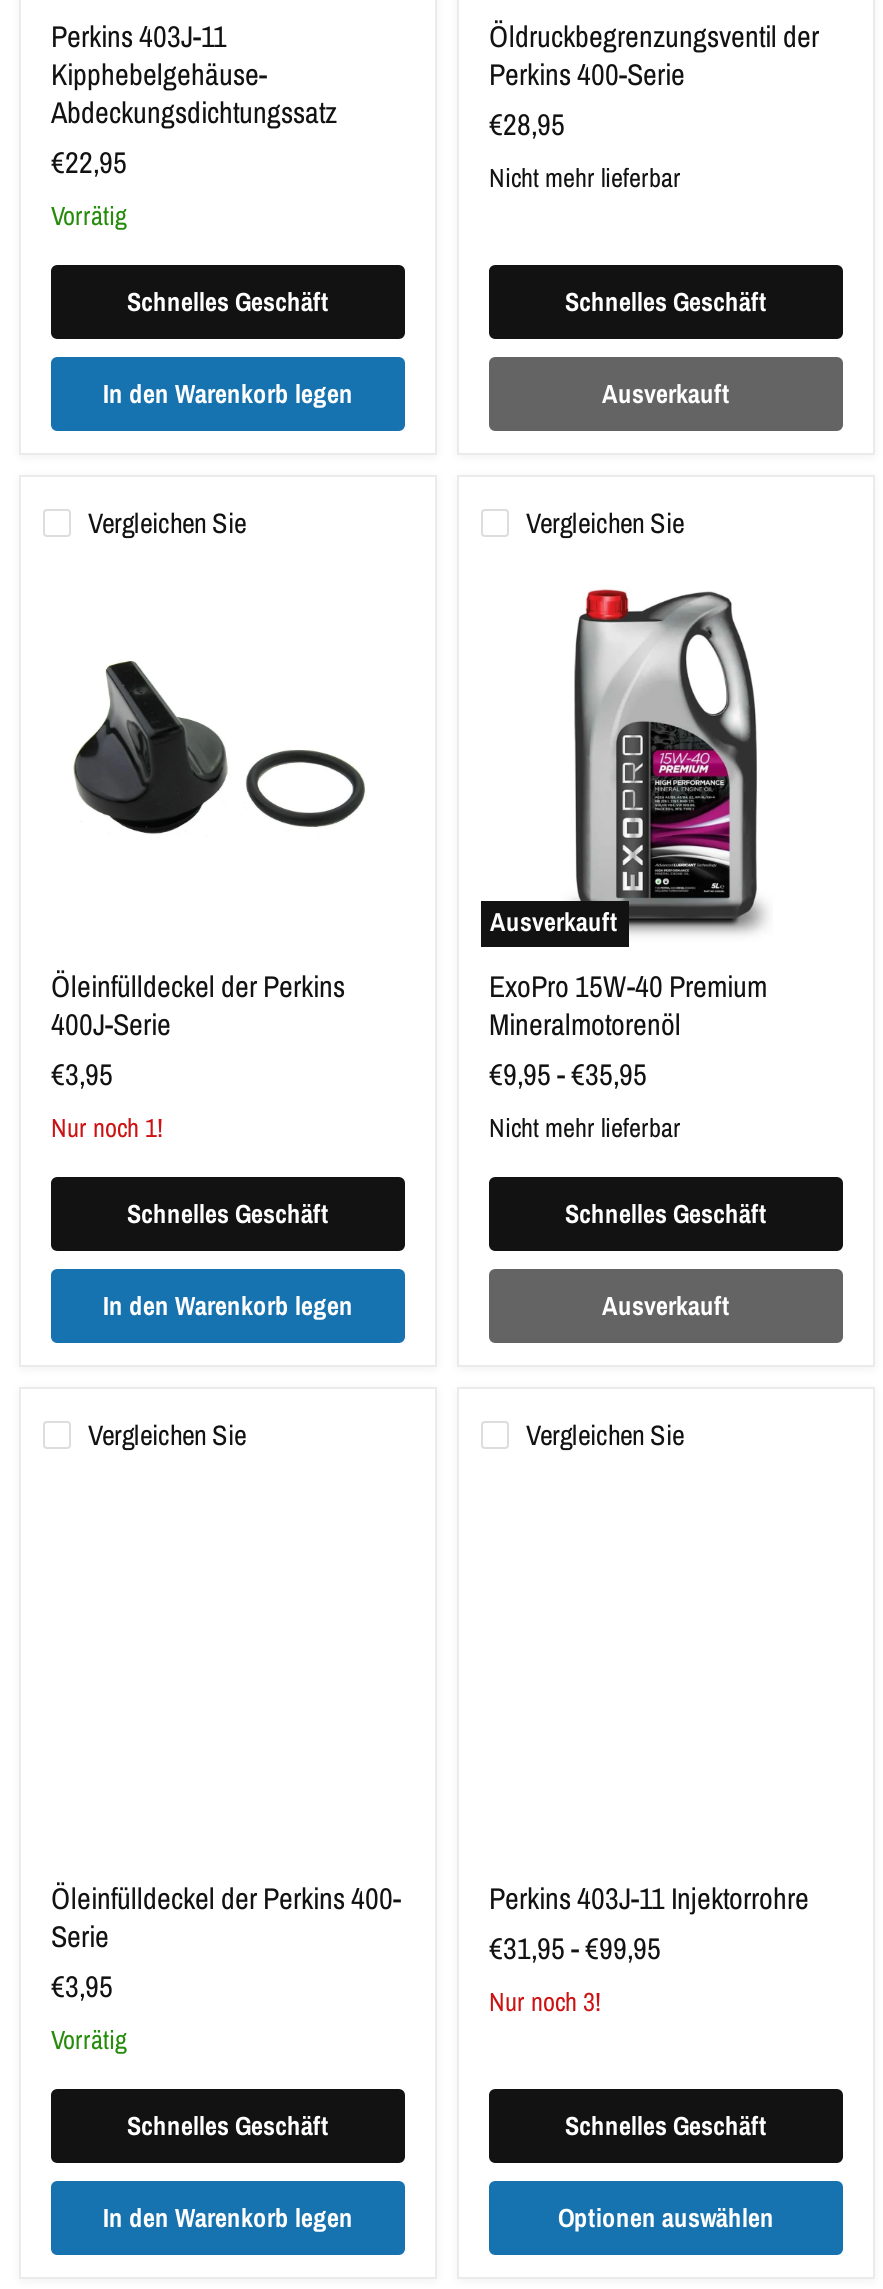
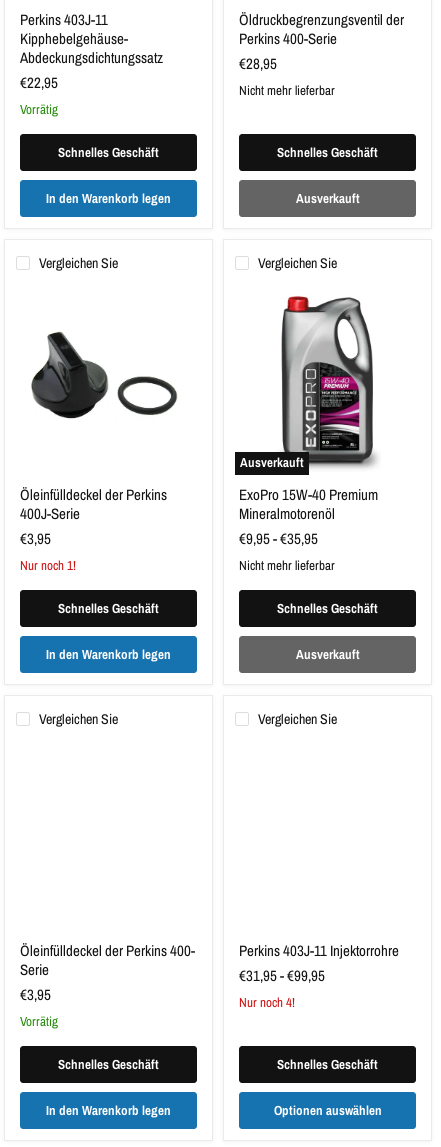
[489,1983,601,2019] Nur noch 3! -> [239,993,295,1011] Nur noch 4!

